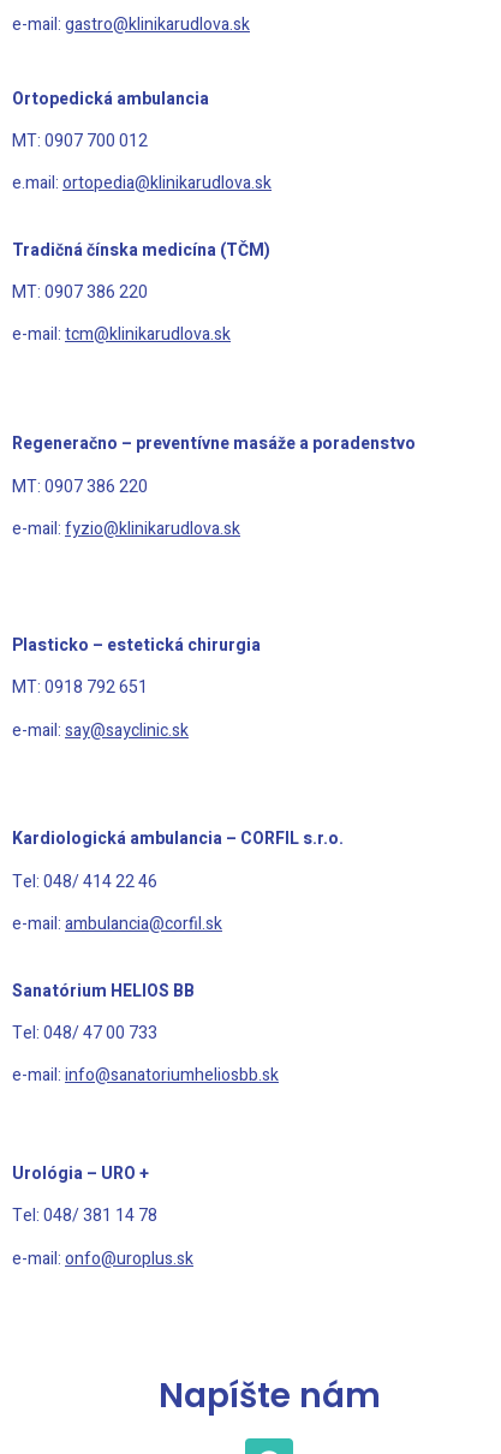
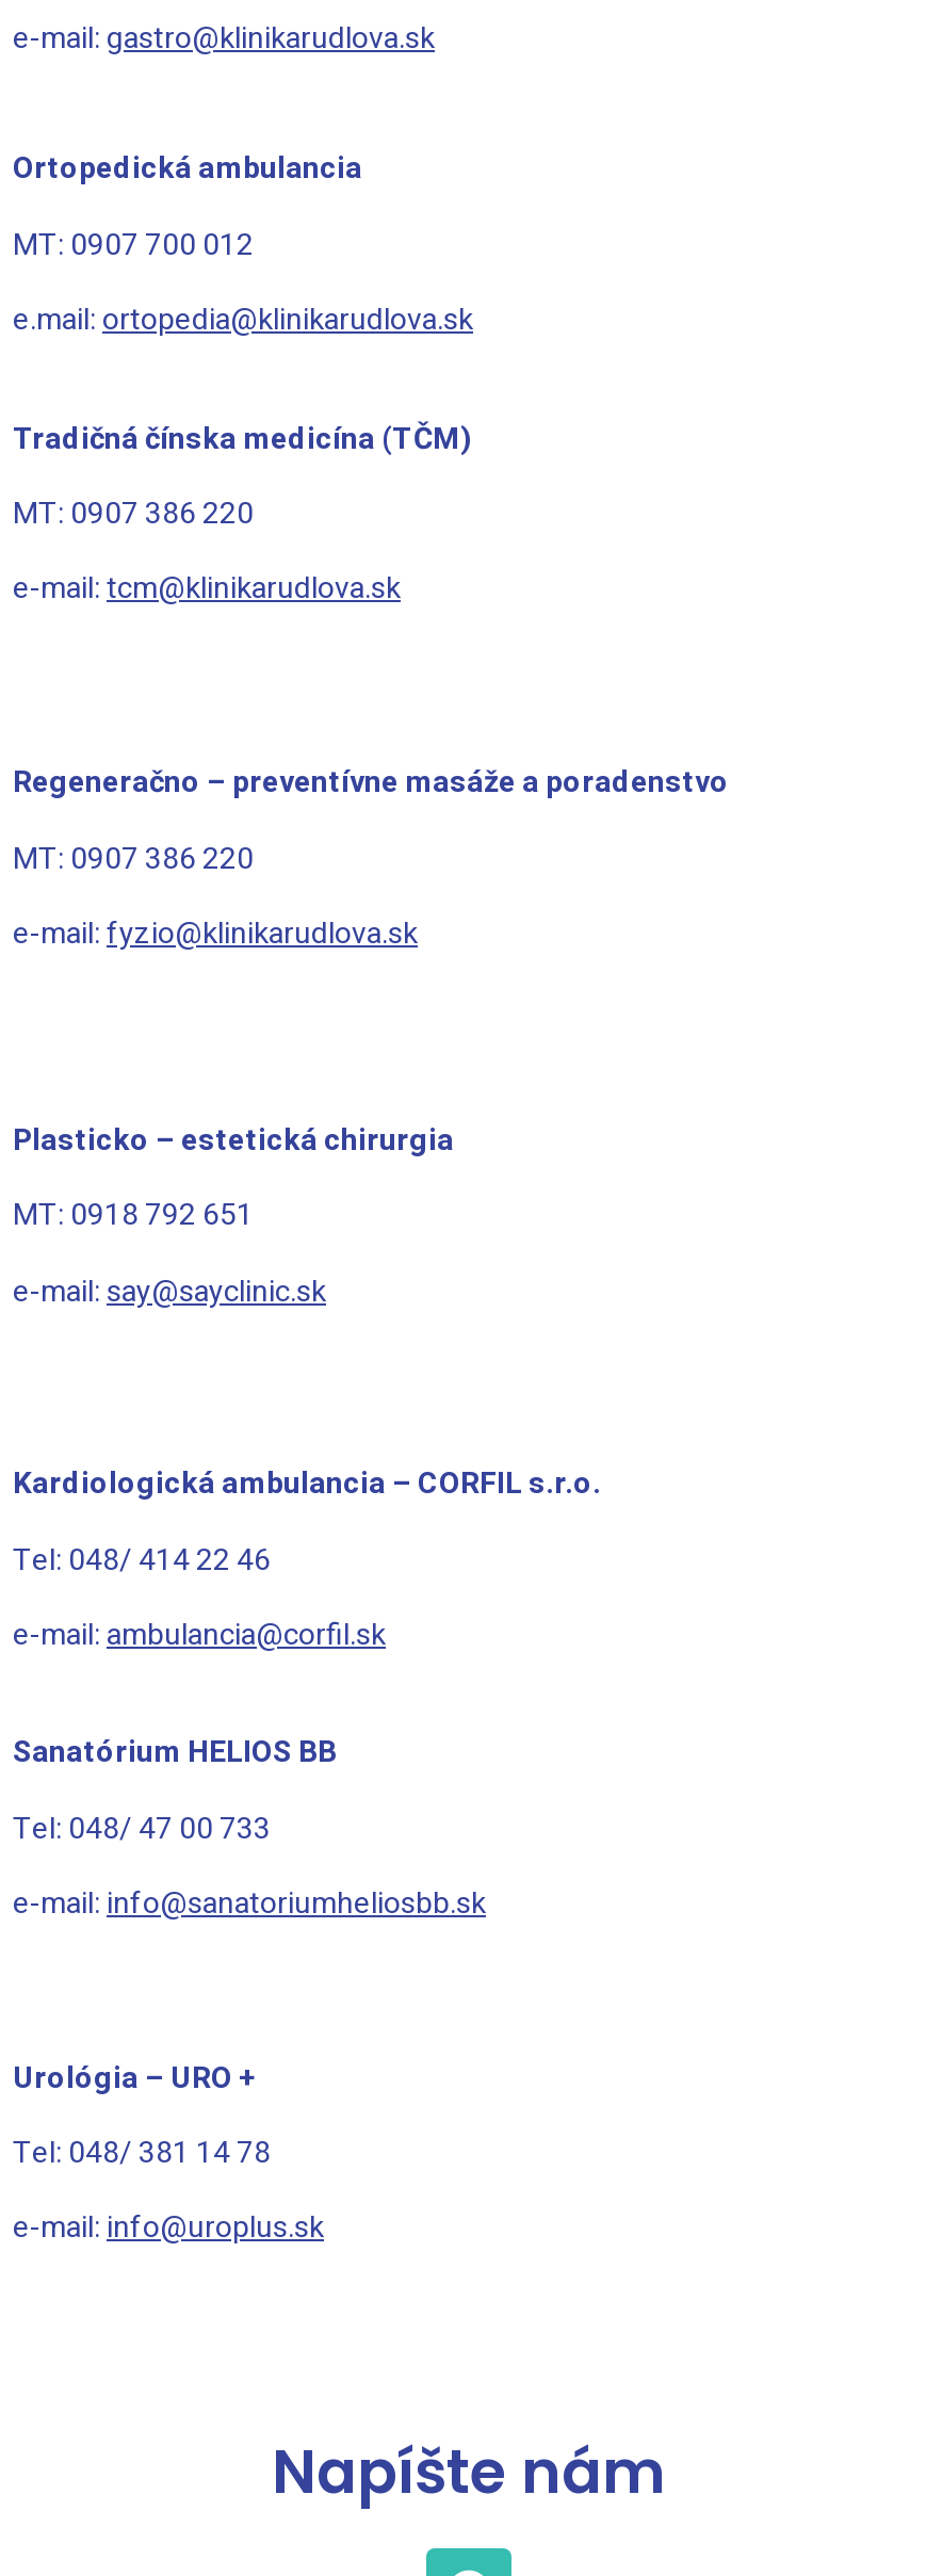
[12,1246,193,1271] e-mail:onfo@uroplus.sk -> [13,2206,324,2251] e-mail:info@uroplus.sk

